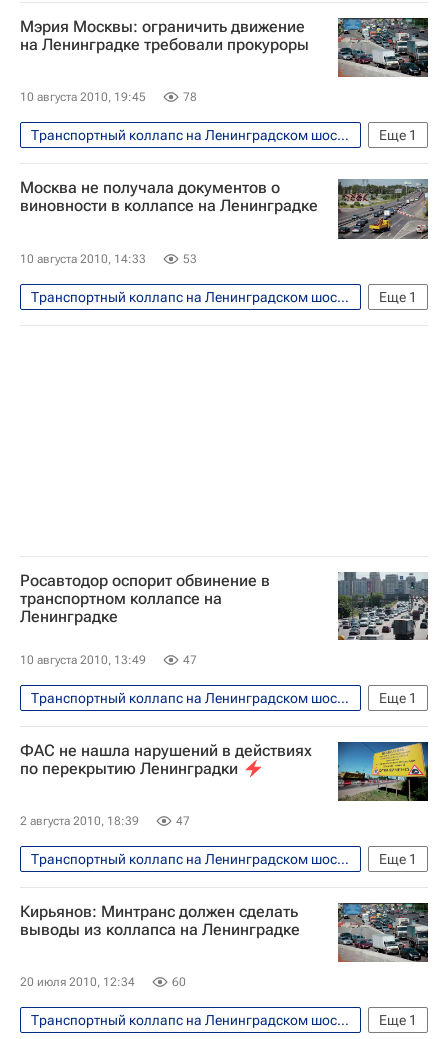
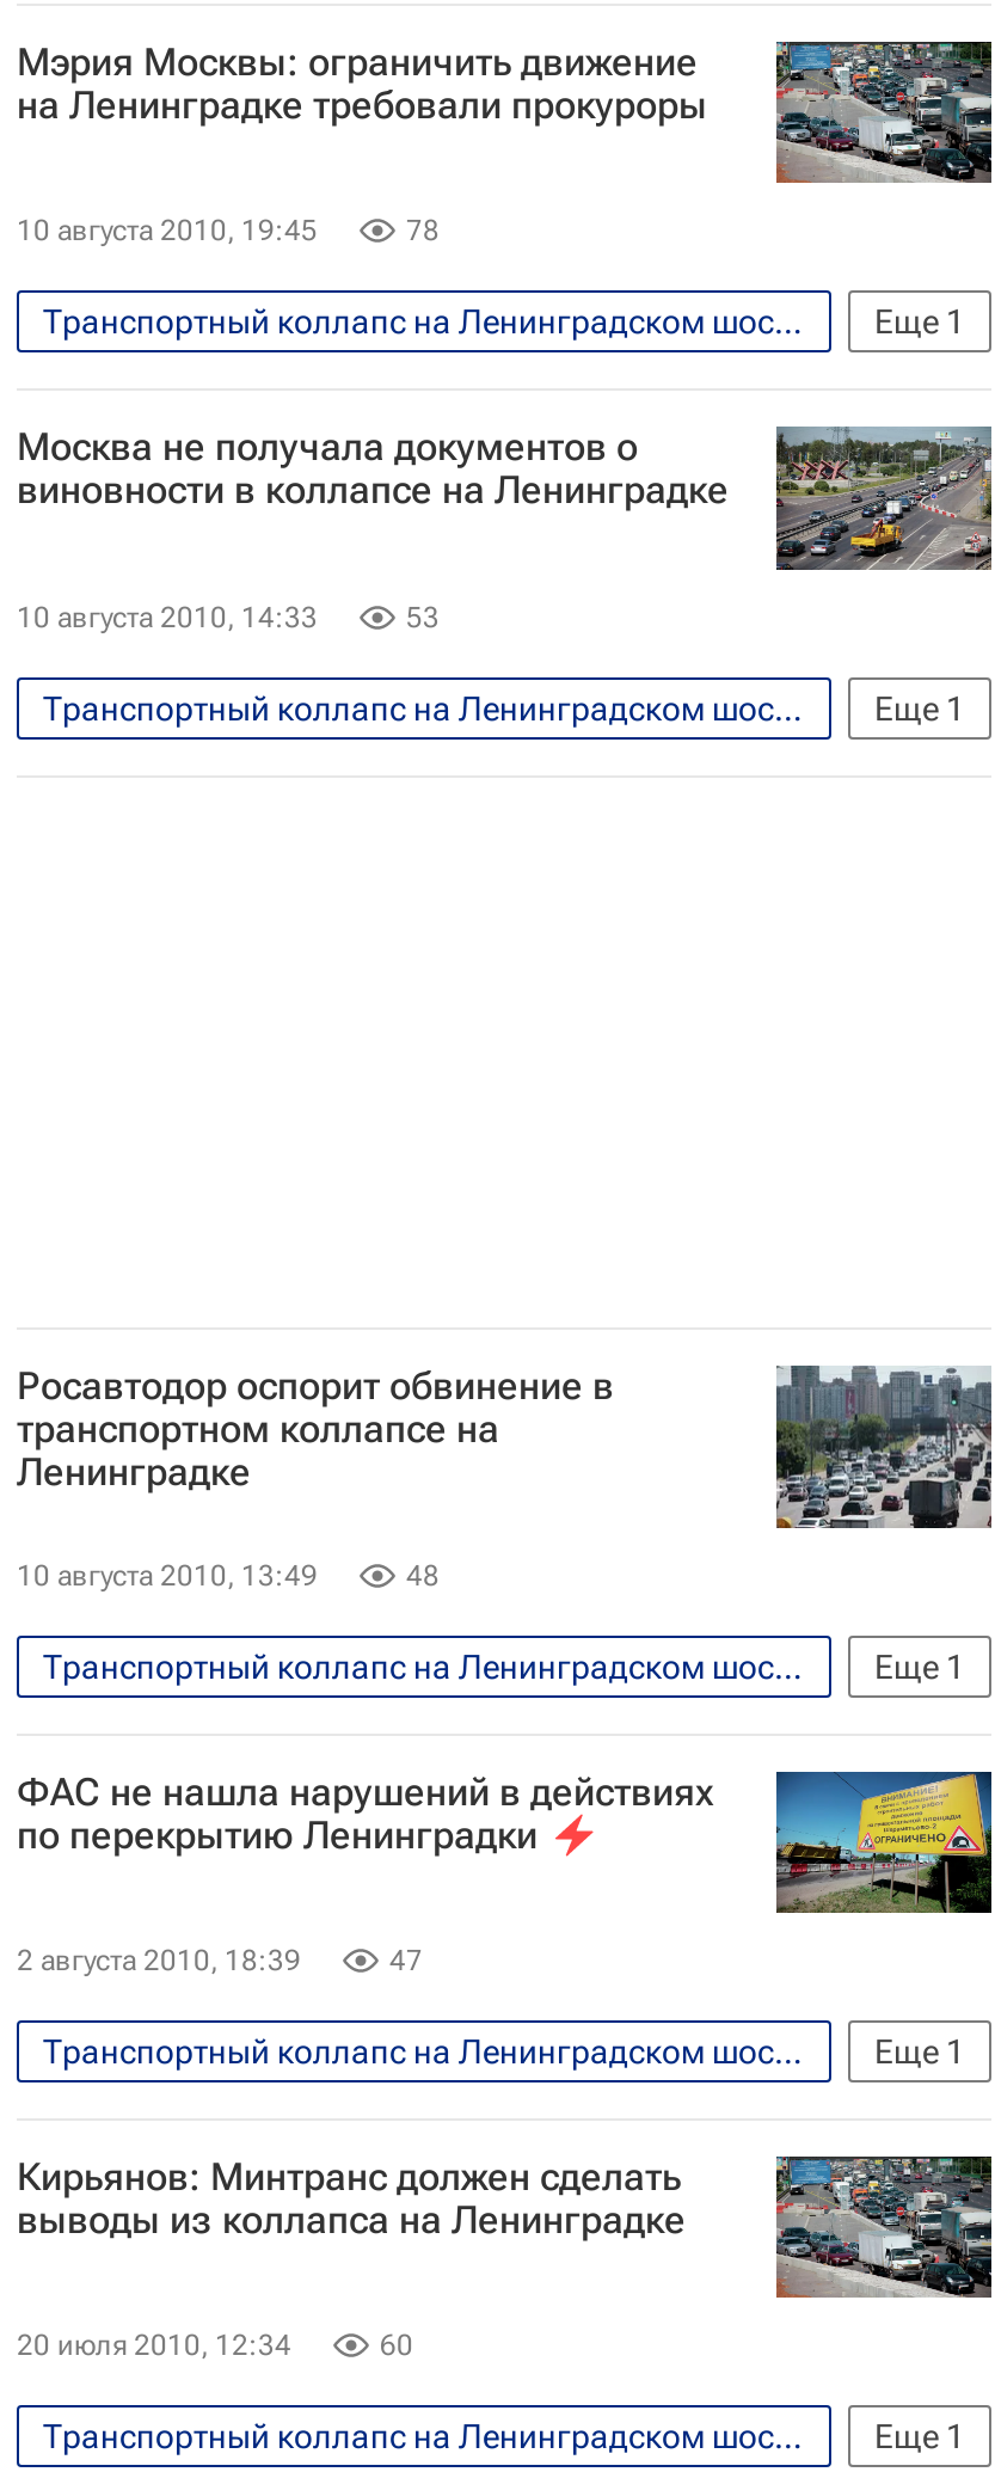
[183,653,197,667] 47 -> [406,1558,440,1592] 48

